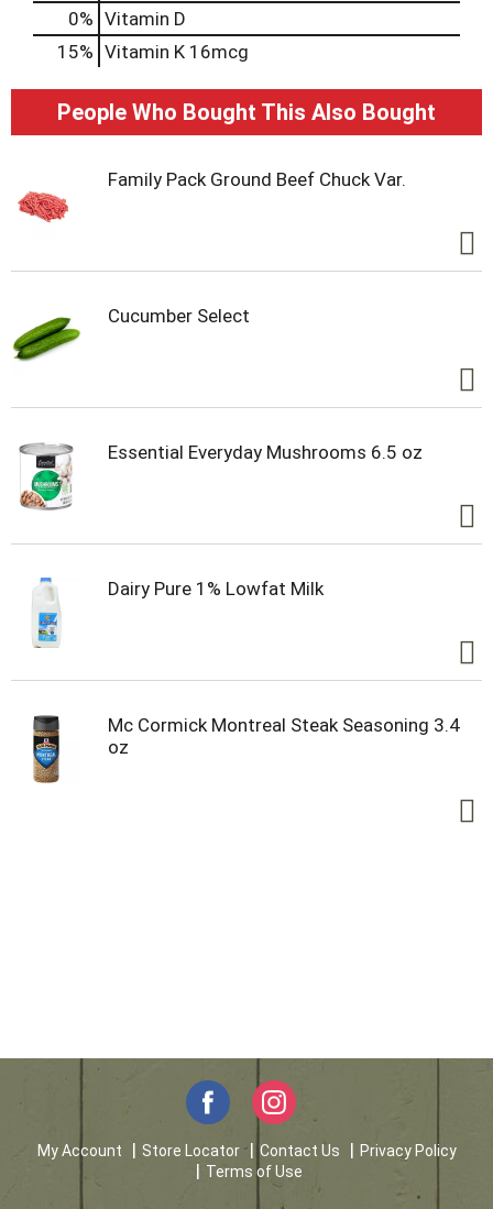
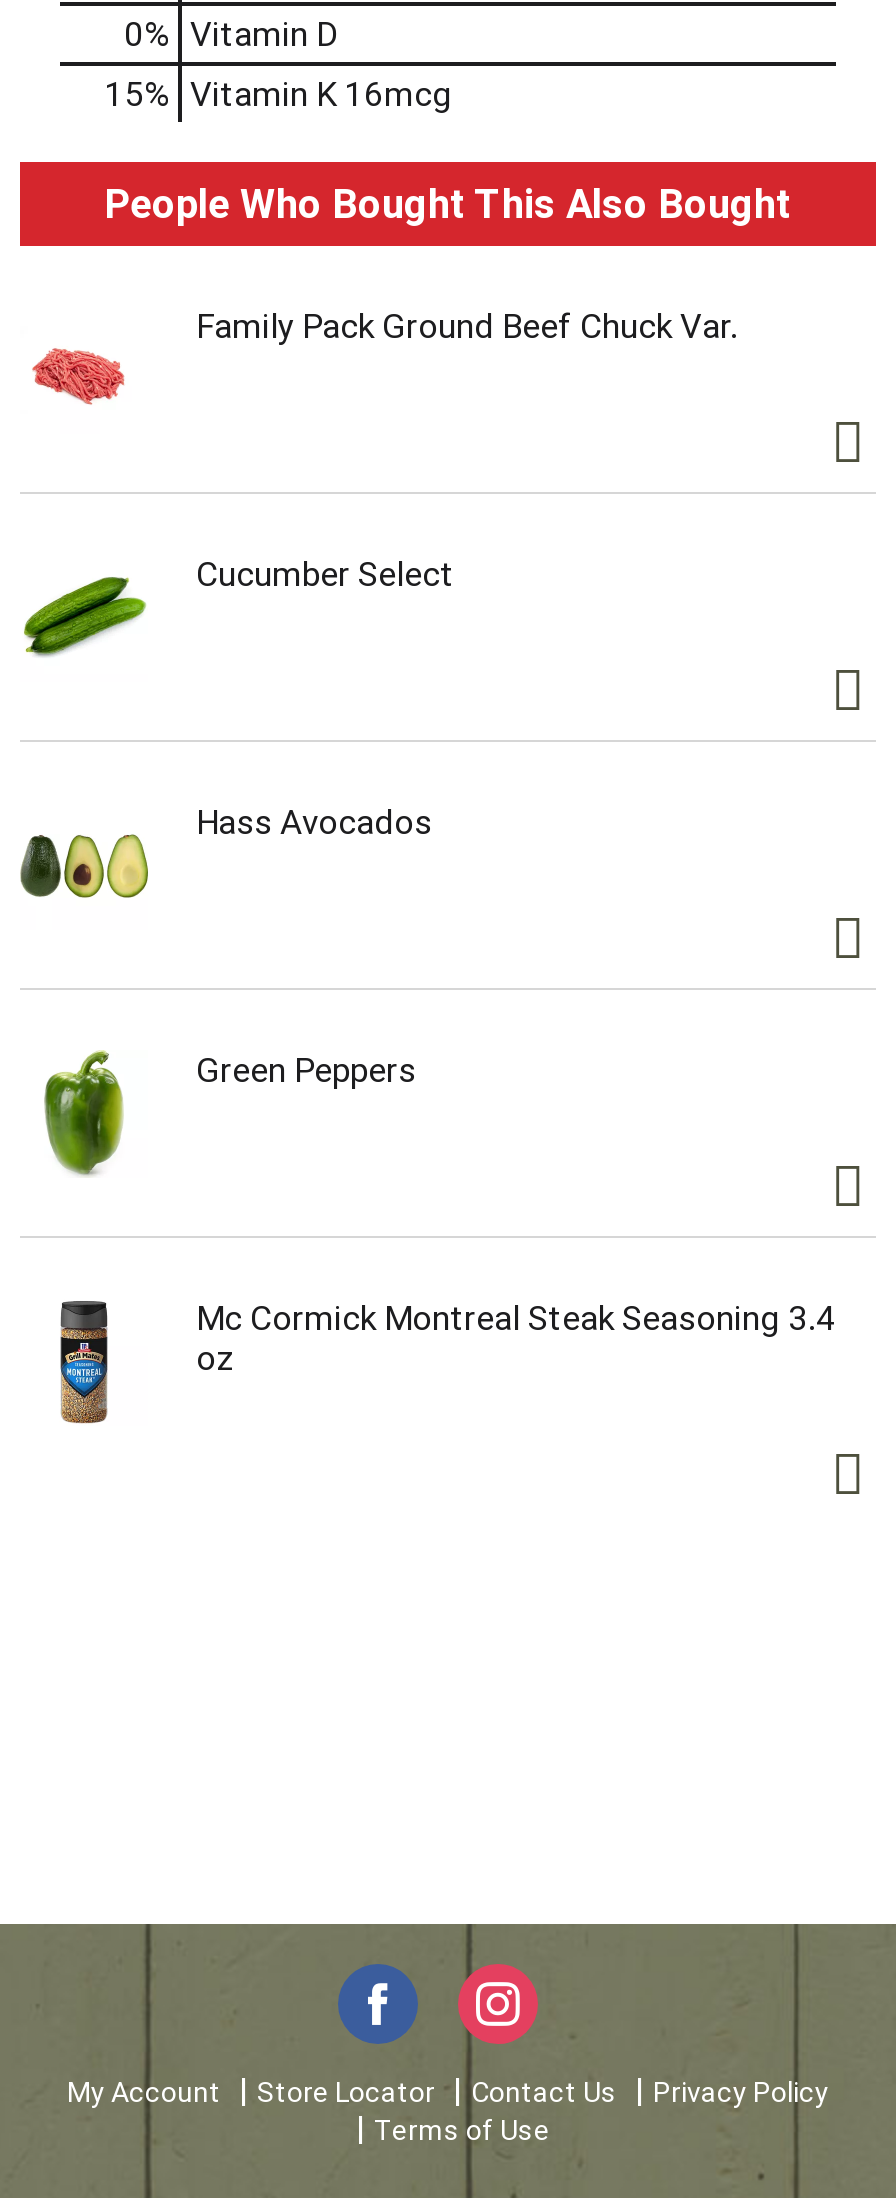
[11,441,423,512] [image] | Essential Everyday Mushrooms 6.5 oz -> [18,802,432,928] [image] | Hass Avocados
[24,576,324,649] [image] | Dairy Pure 1% Lowfat Milk -> [42,1050,416,1178] [image] | Green Peppers

